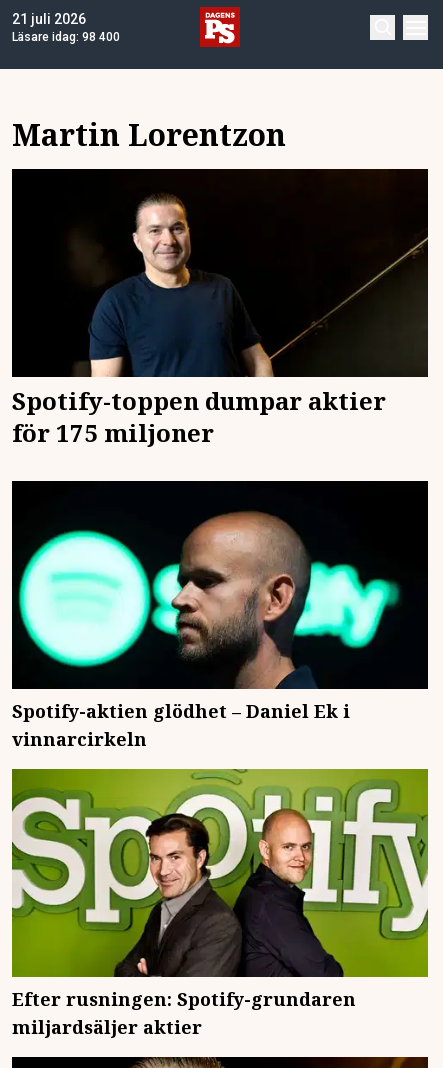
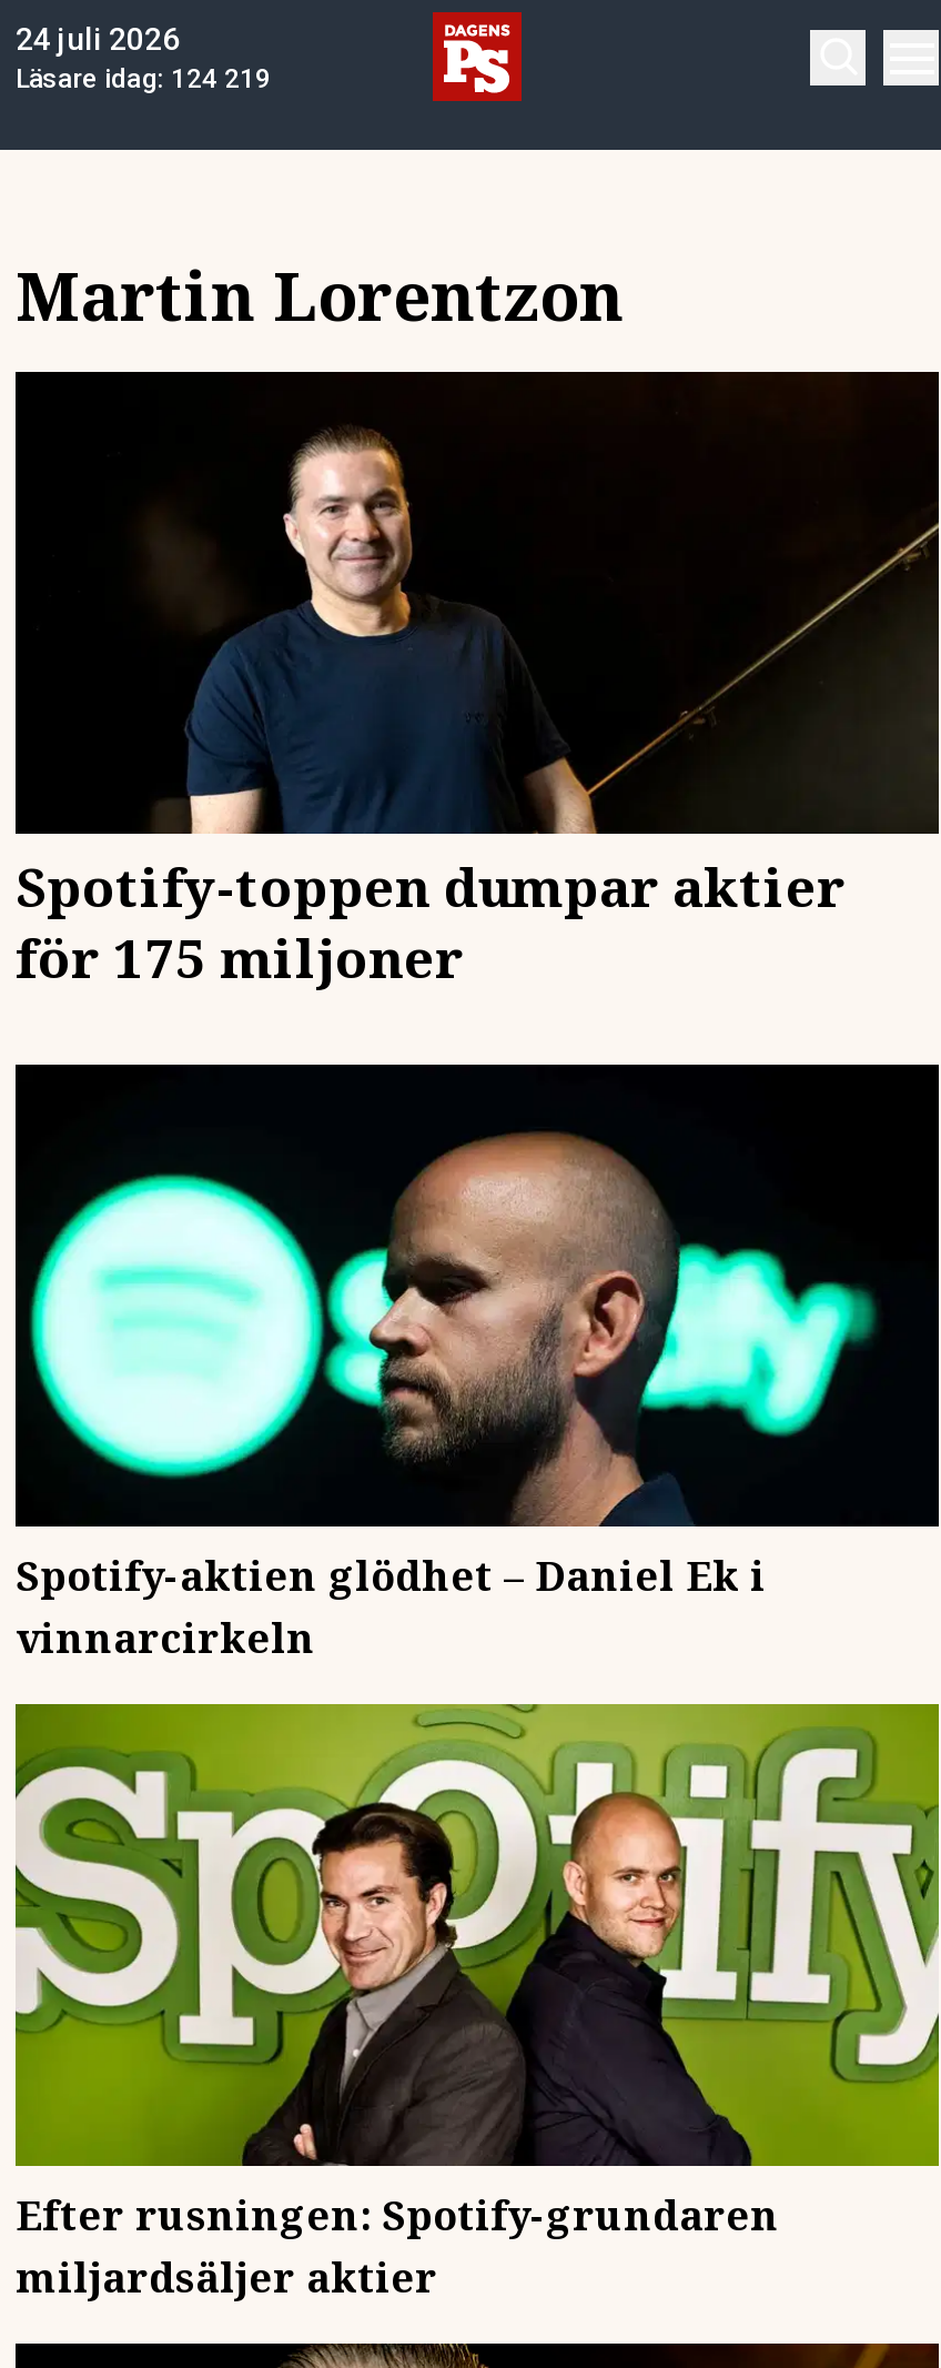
[12,11,86,27] 21 juli 2026 -> [16,21,180,57] 24 juli 2026
[12,30,120,44] Läsare idag: 98 400 -> [16,63,271,94] Läsare idag: 124 219

